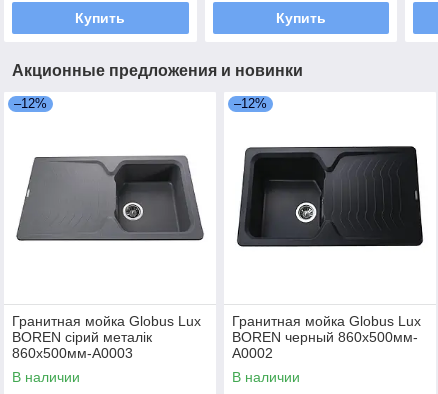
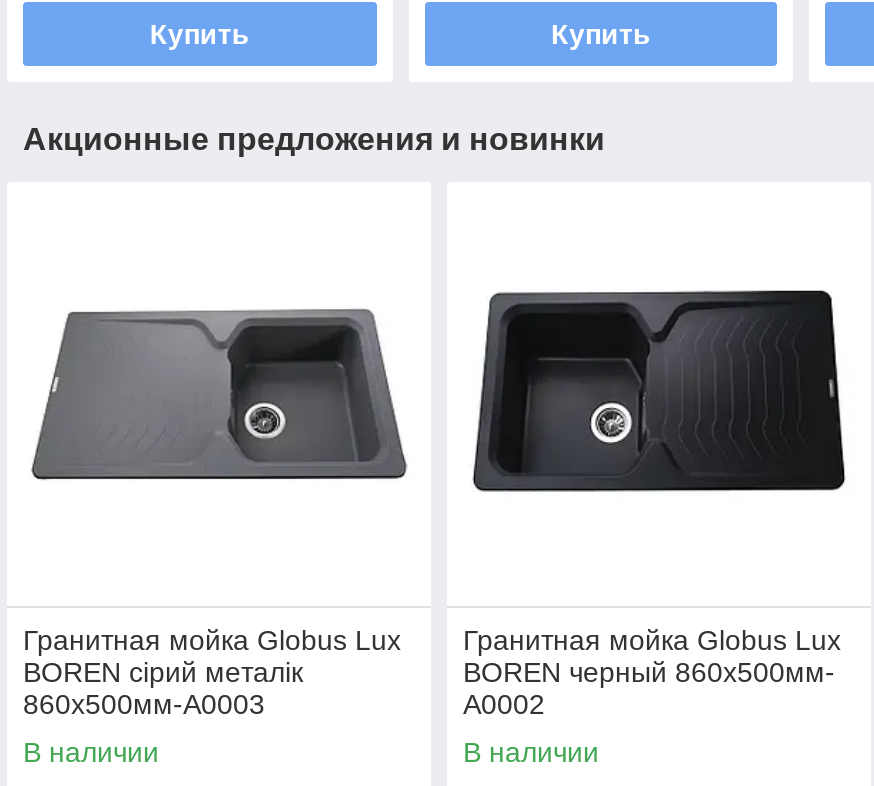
[14,96,47,111] –12% -> none
[234,96,267,111] –12% -> none

